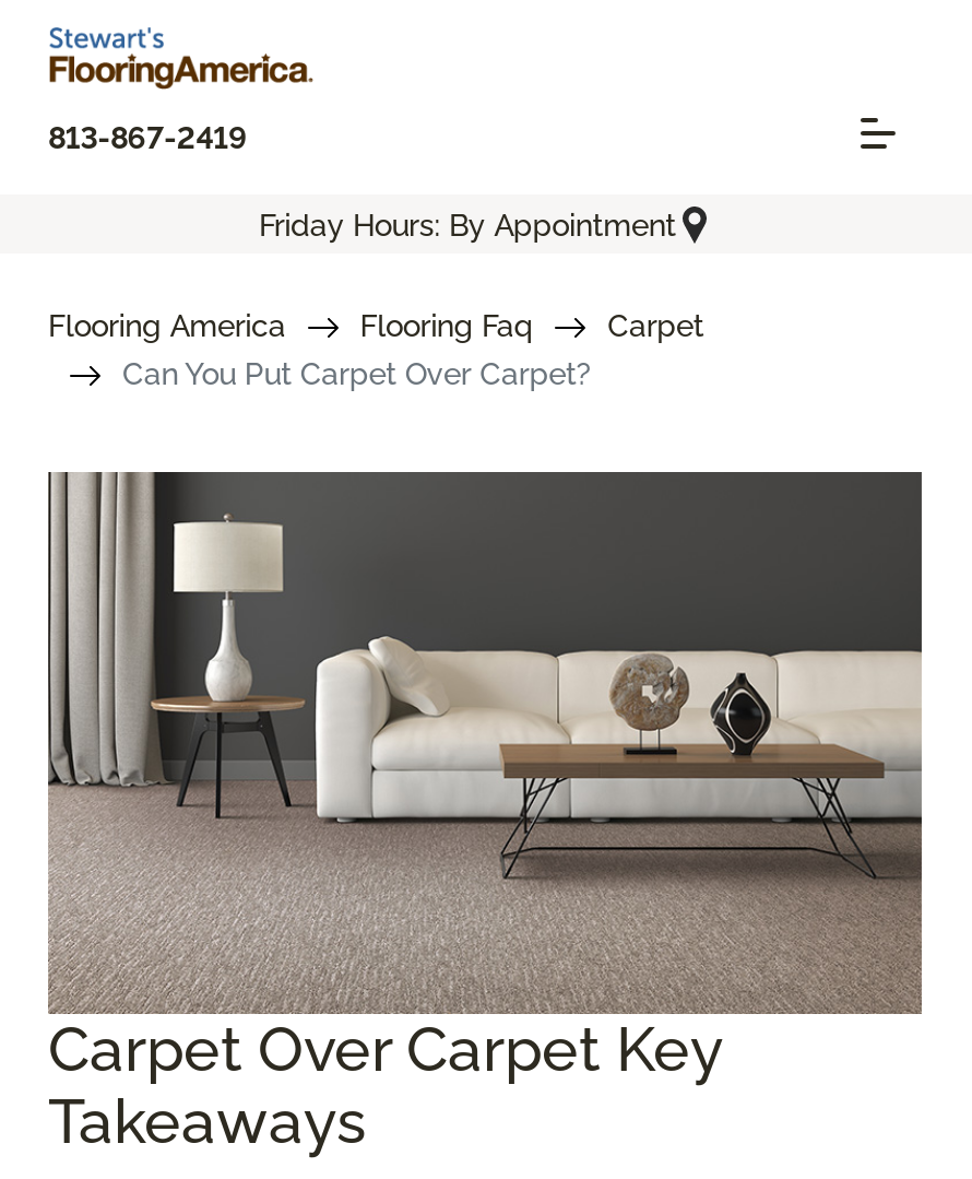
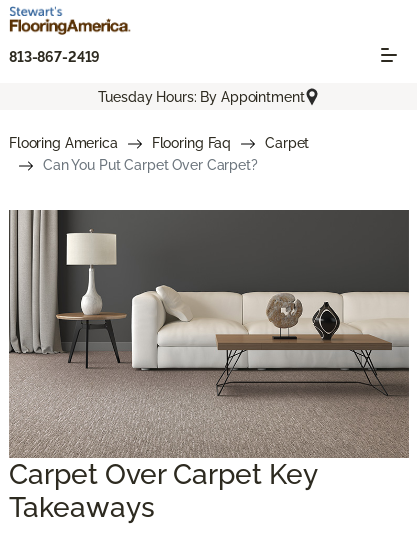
[259,207,676,242] Friday Hours: By Appointment -> [97,89,304,105] Tuesday Hours: By Appointment

